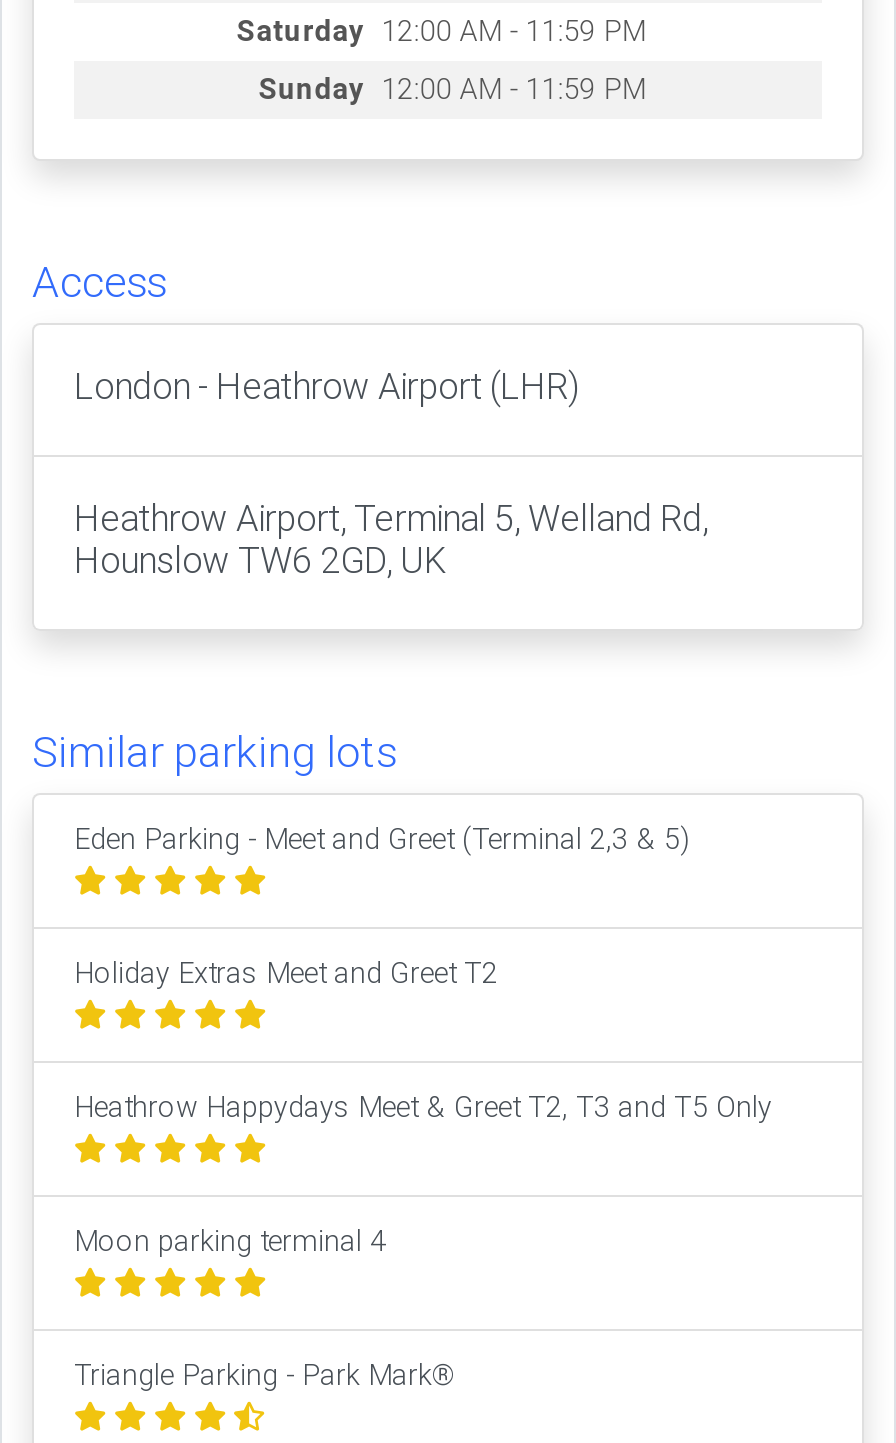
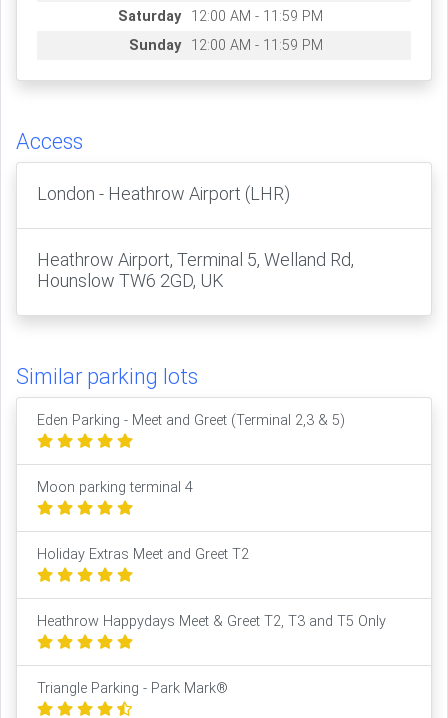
moved [74,956,772,1124] -> [37,546,386,630]: Holiday Extras Meet and Greet T2 | Heathrow Happydays Meet & Greet T2, T3 and T5 Only
moved [74,1224,386,1258] -> [37,479,193,496]: Moon parking terminal 4

